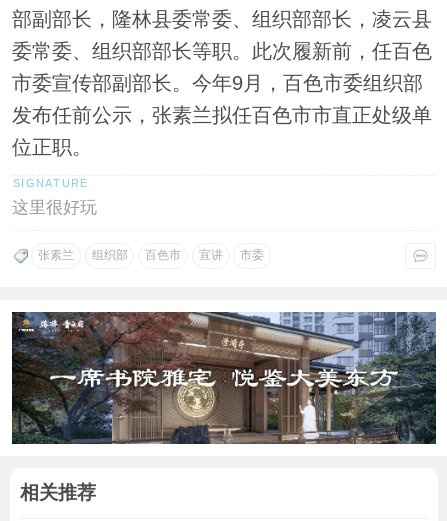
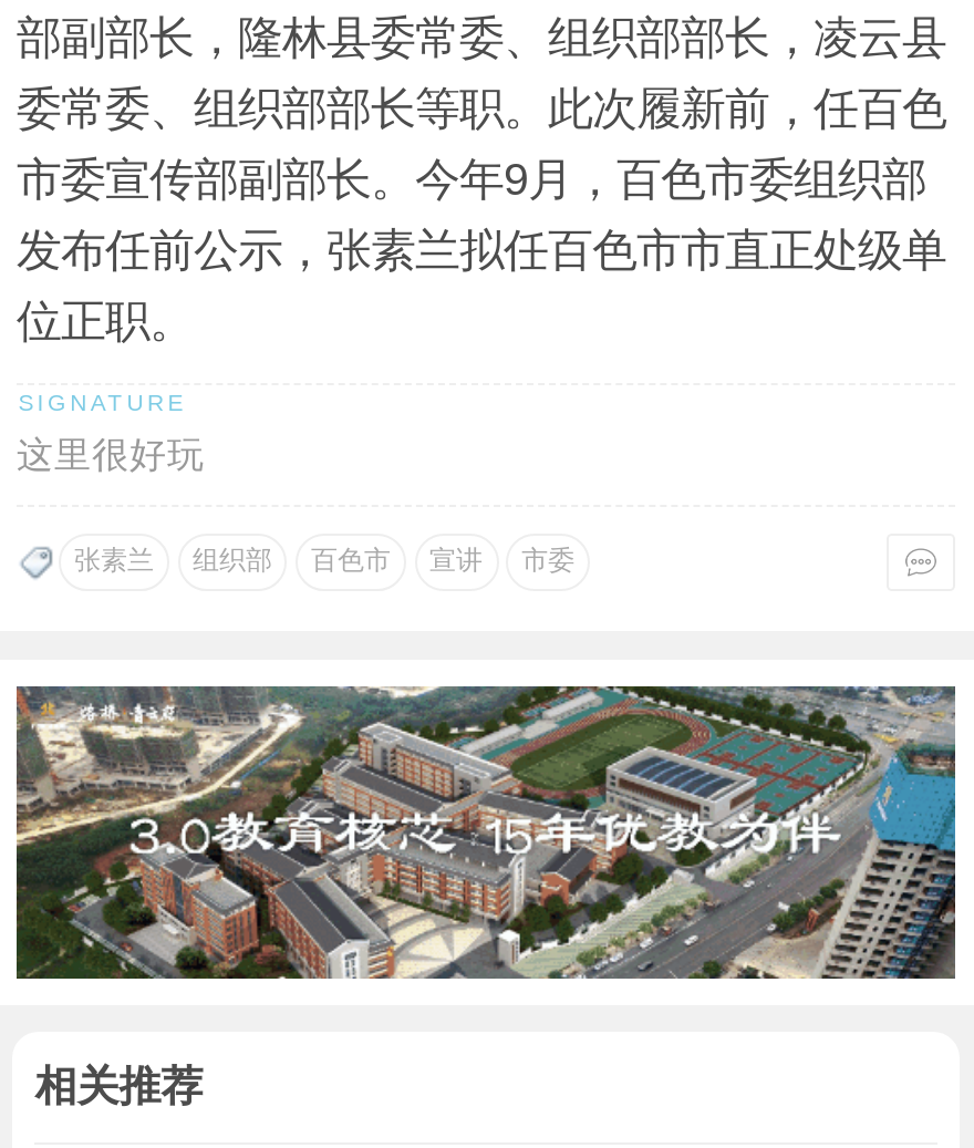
[11,311,437,445] [image] -> [14,684,957,981] [image]

